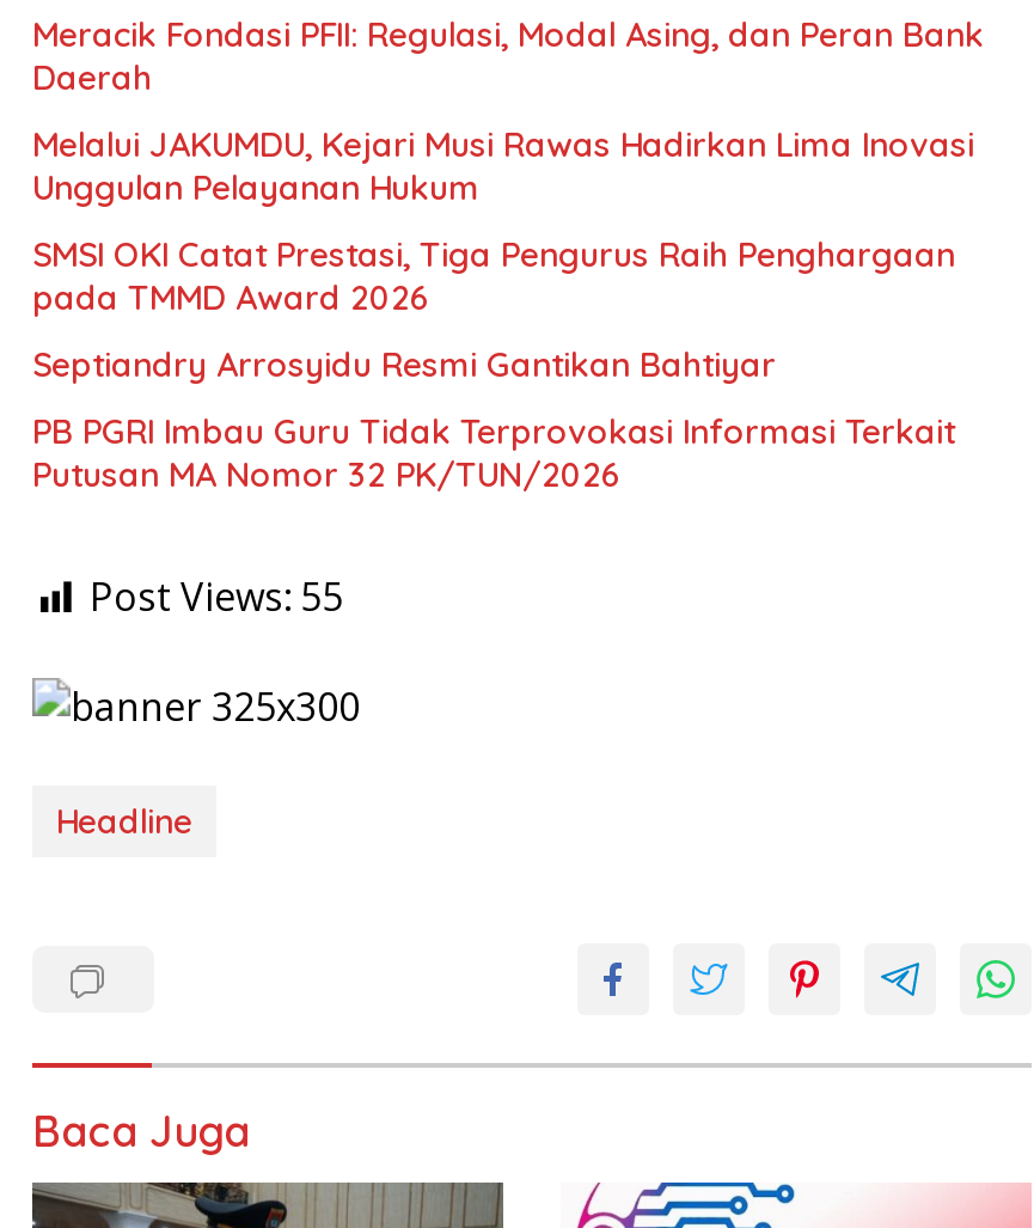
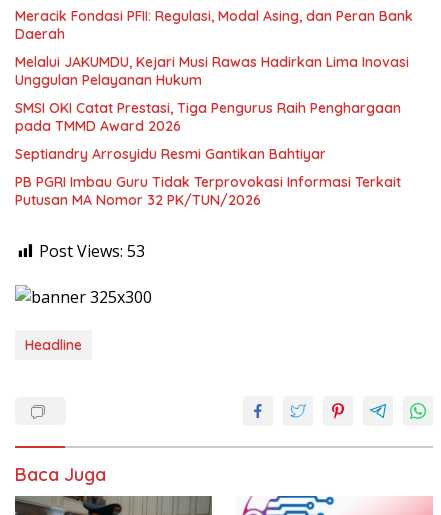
[90,570,343,622] Post Views: 55 -> [39,240,145,262] Post Views: 53

